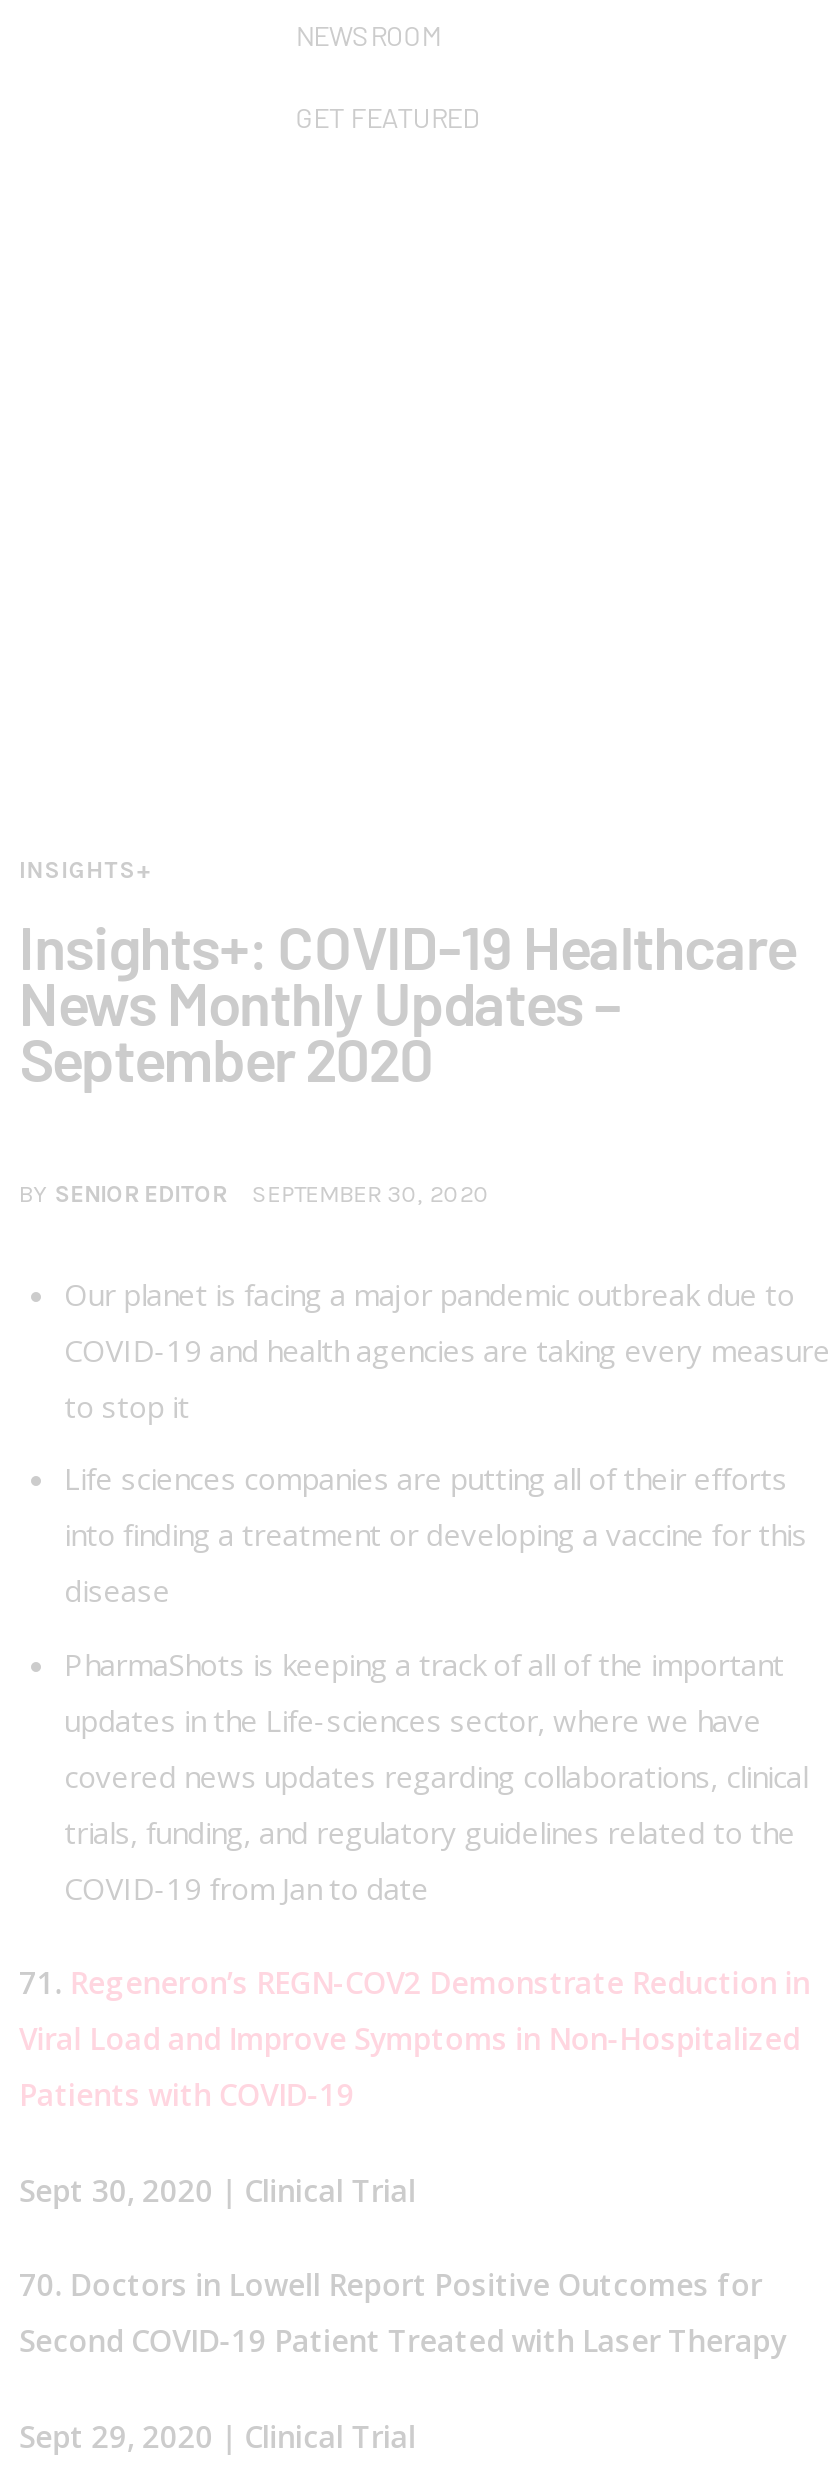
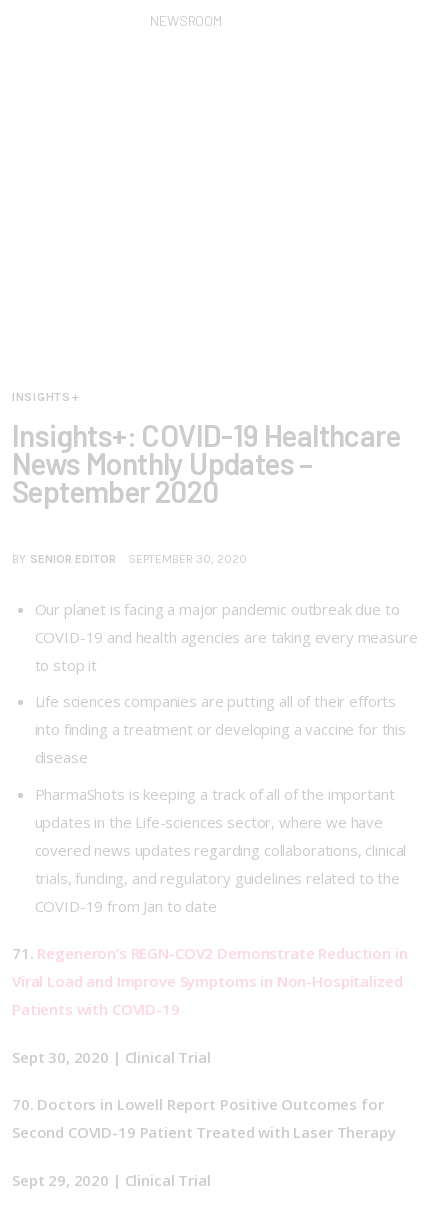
[295,100,478,134] GET FEATURED -> none

